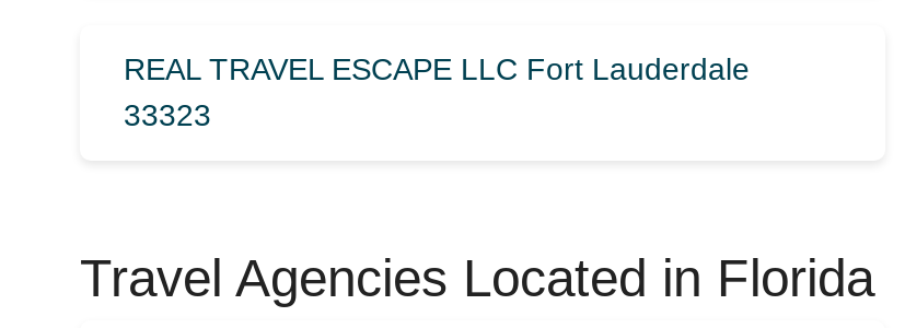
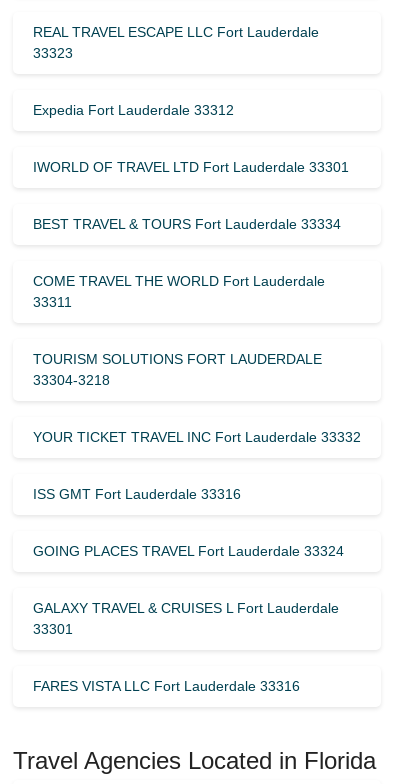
none -> [33,102,234,118] Expedia Fort Lauderdale 33312
none -> [33,159,349,175] IWORLD OF TRAVEL LTD Fort Lauderdale 33301
none -> [33,216,341,232] BEST TRAVEL & TOURS Fort Lauderdale 33334
none -> [33,273,325,310] COME TRAVEL THE WORLD Fort Lauderdale | 33311
none -> [33,351,322,388] TOURISM SOLUTIONS FORT LAUDERDALE | 33304-3218
none -> [33,429,361,445] YOUR TICKET TRAVEL INC Fort Lauderdale 33332
none -> [33,486,241,502] ISS GMT Fort Lauderdale 33316
none -> [33,543,344,559] GOING PLACES TRAVEL Fort Lauderdale 33324
none -> [33,600,339,637] GALAXY TRAVEL & CRUISES L Fort Lauderdale | 33301
none -> [33,678,300,694] FARES VISTA LLC Fort Lauderdale 33316

